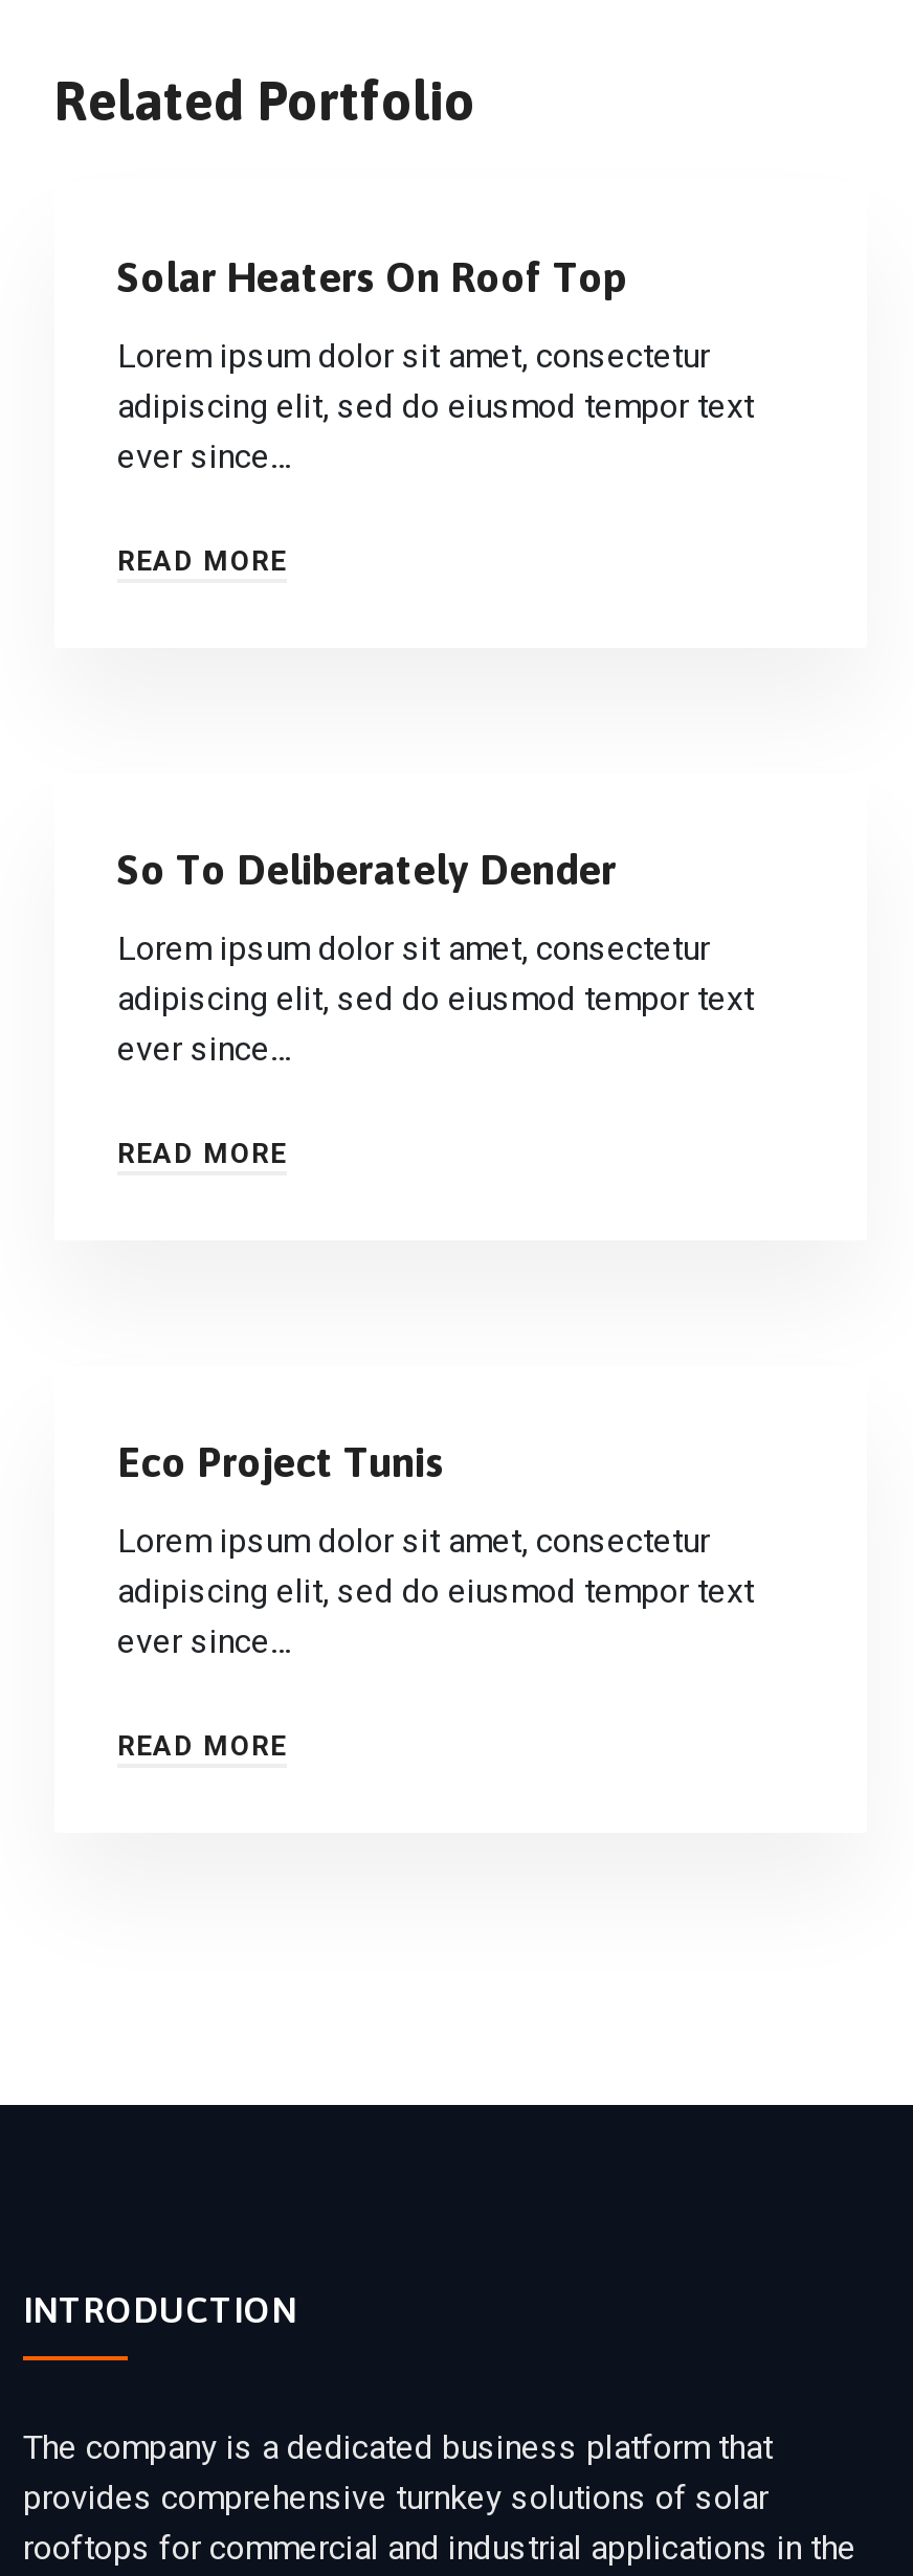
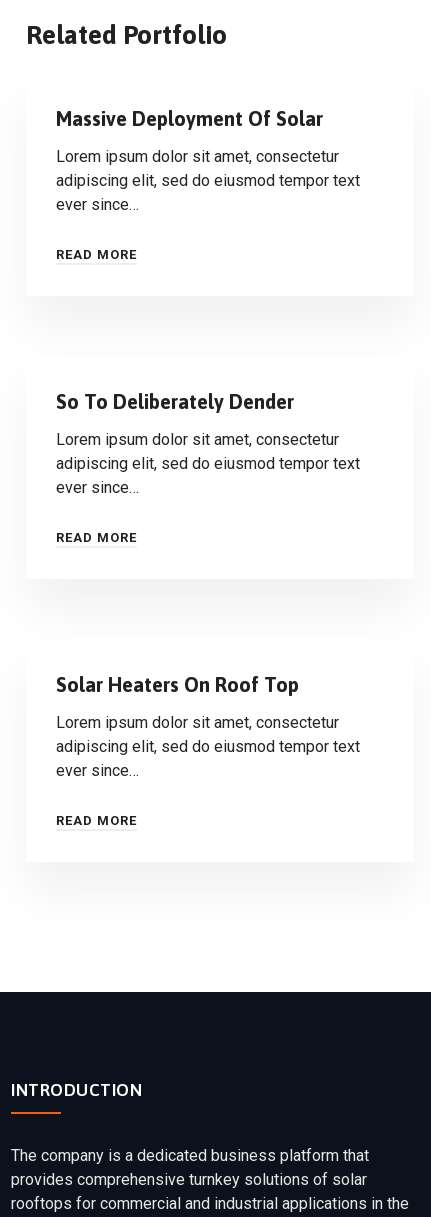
none -> [56,107,323,130] Massive Deployment Of Solar
moved [117,252,626,300] -> [56,673,299,696]: Solar Heaters On Roof Top
[117,1437,444,1485] Eco Project Tunis -> none

